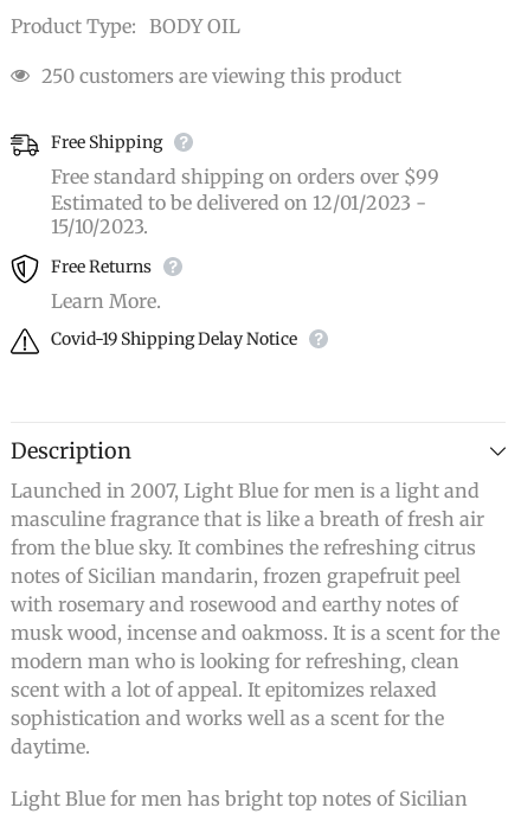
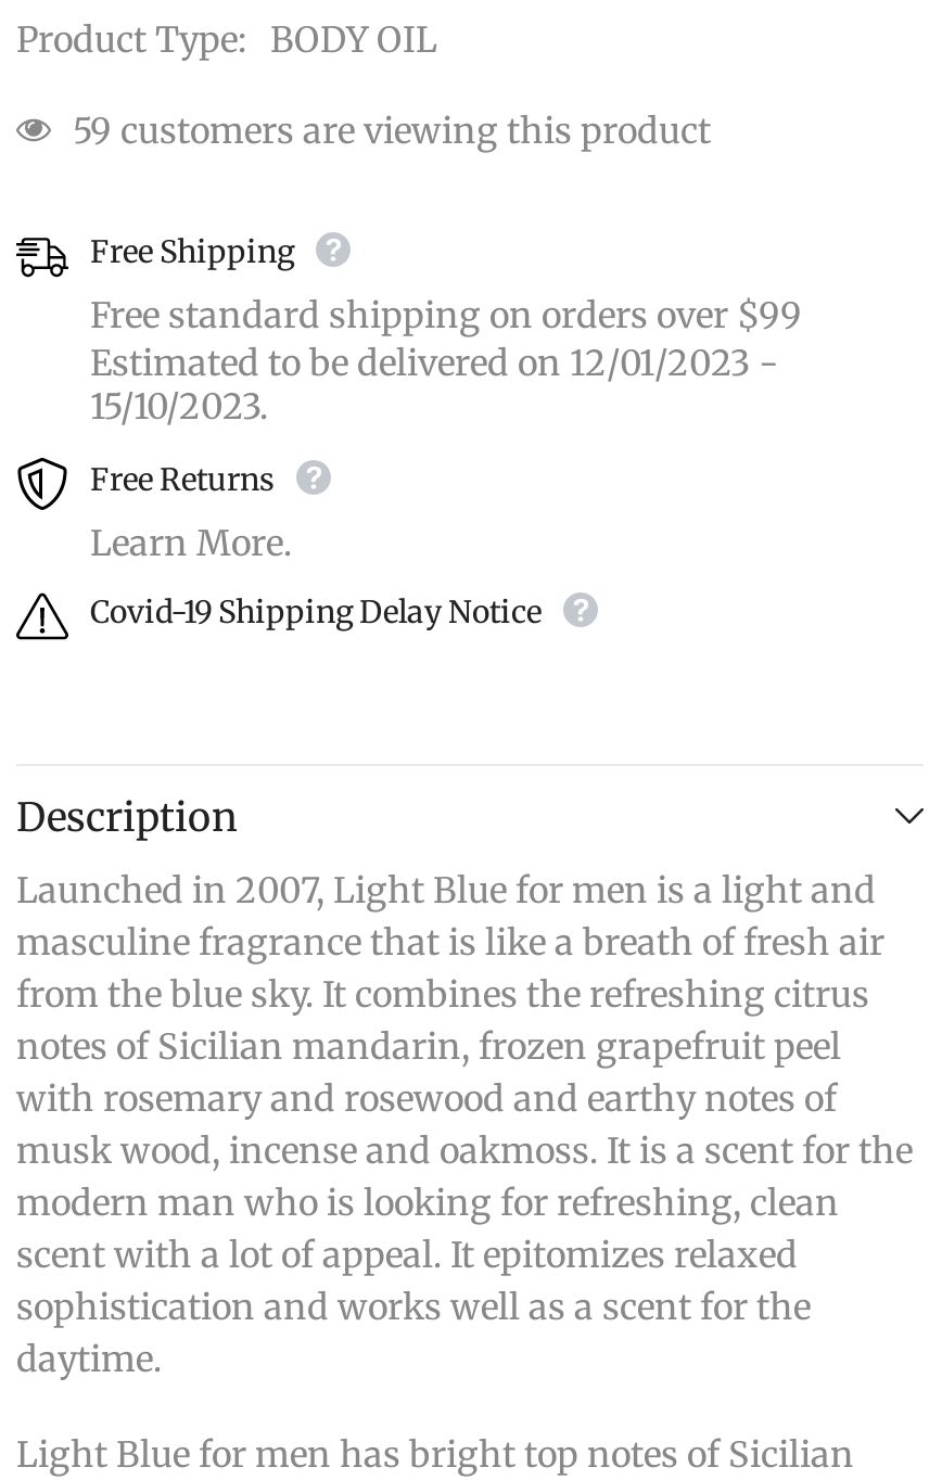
[41,65,401,88] 250 customers are viewing this product -> [73,107,711,151] 59 customers are viewing this product

